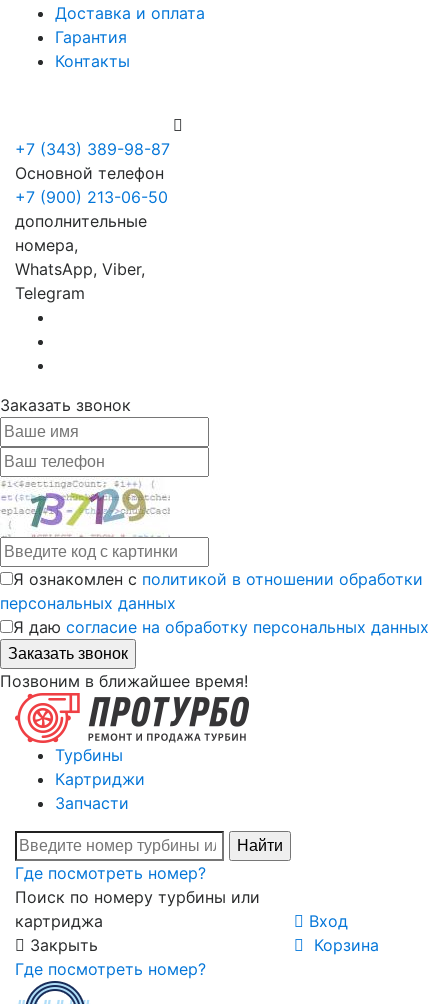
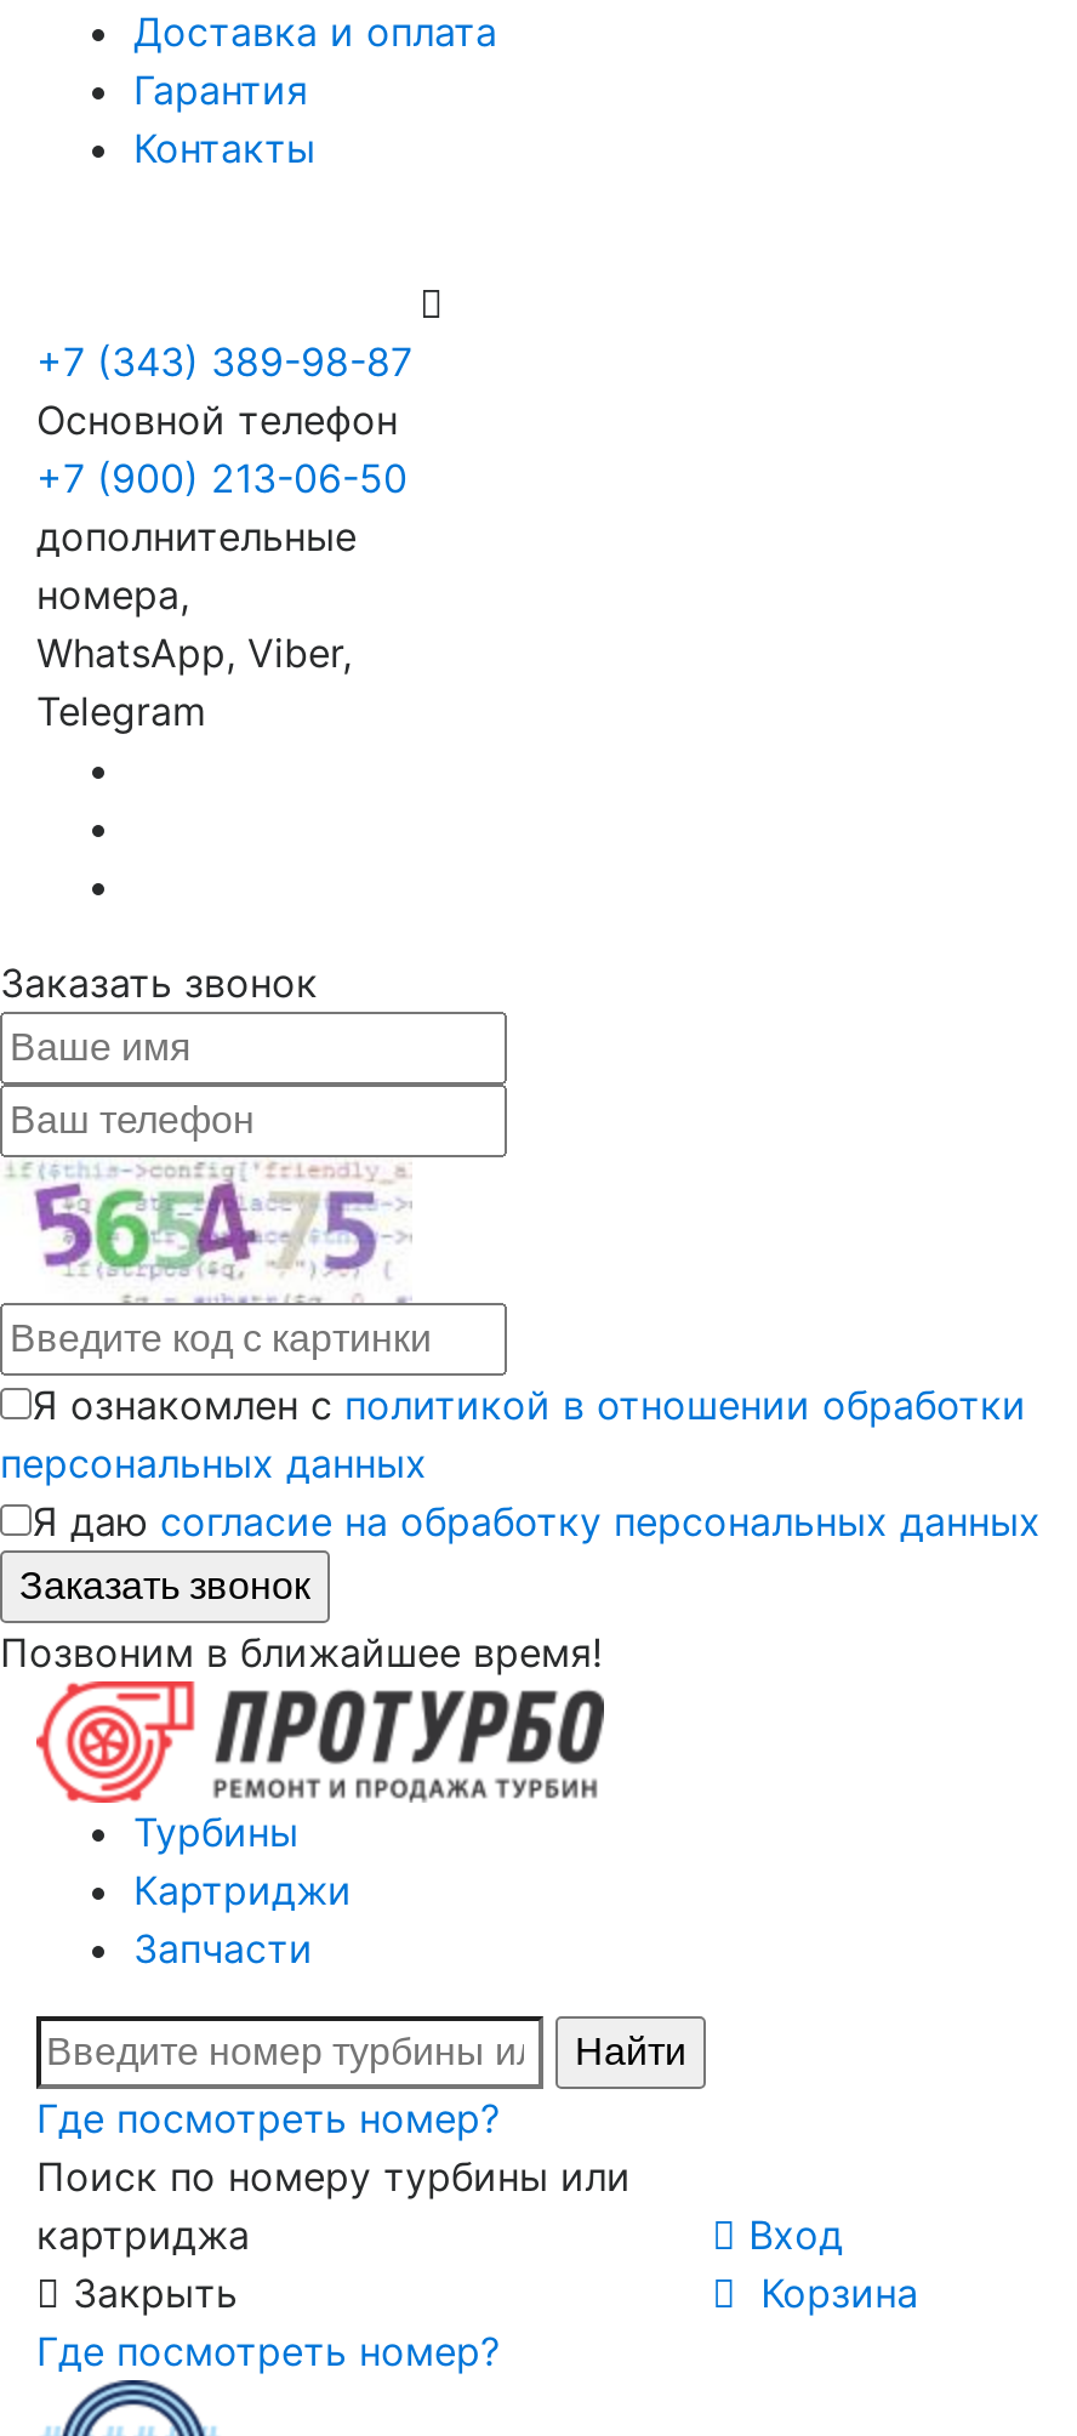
[3,478,170,536] [image] -> [7,1162,410,1305] [image]

